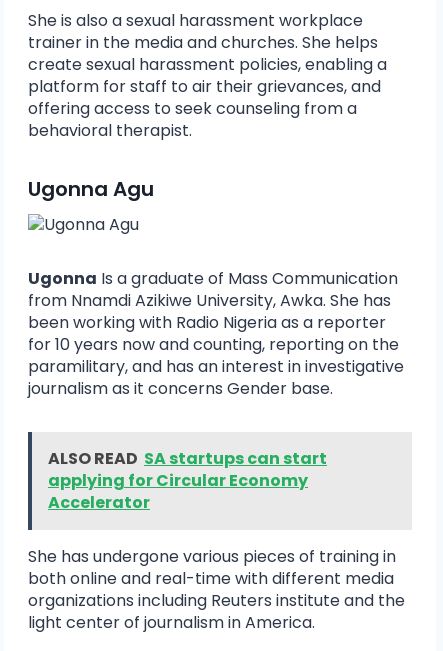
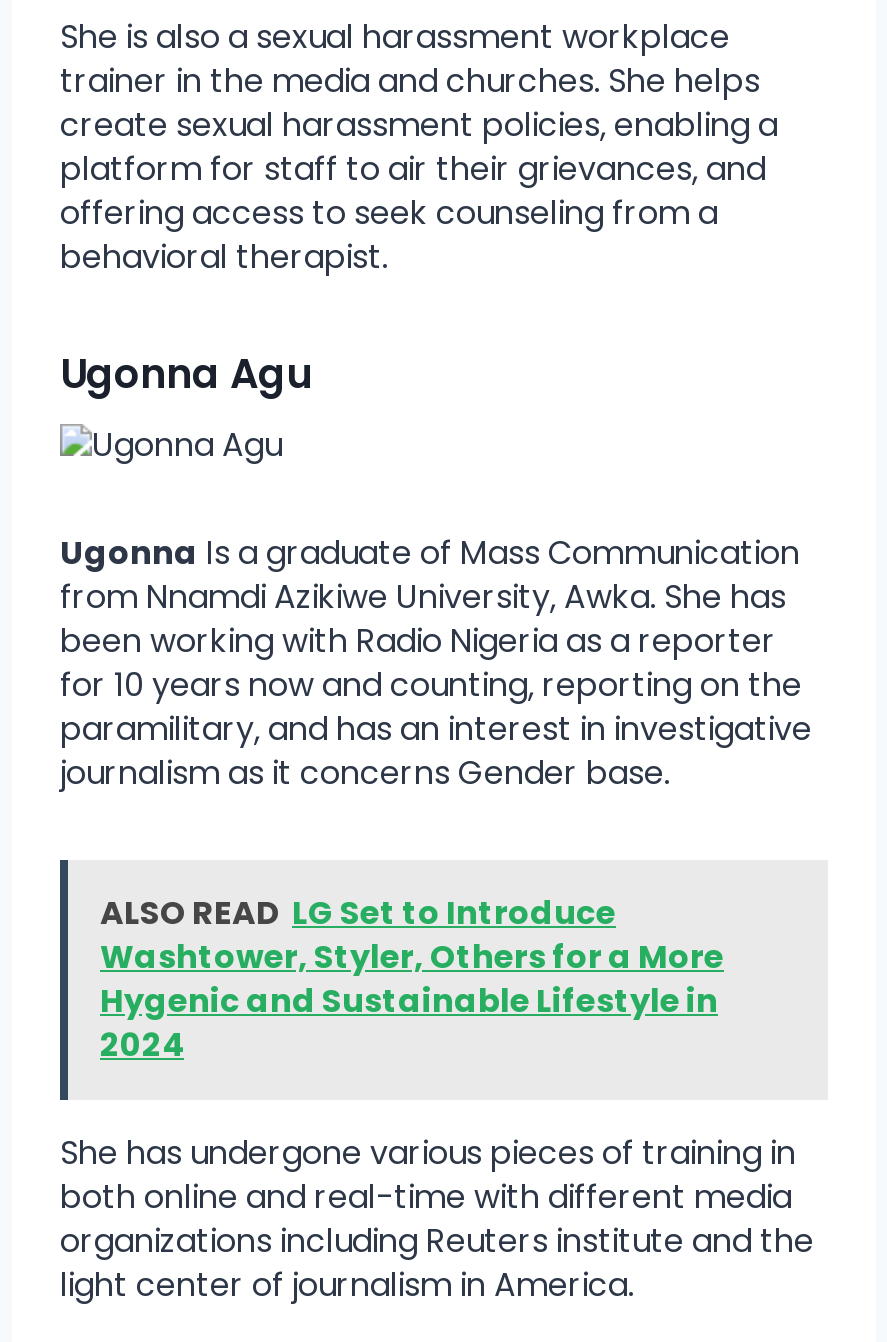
[48,447,327,514] ALSO READ SA startups can start | applying for Circular Economy | Accelerator -> [100,889,724,1067] ALSO READ LG Set to Introduce | Washtower, Styler, Others for a More | Hygenic and Sustainable Lifestyle in | 2024

